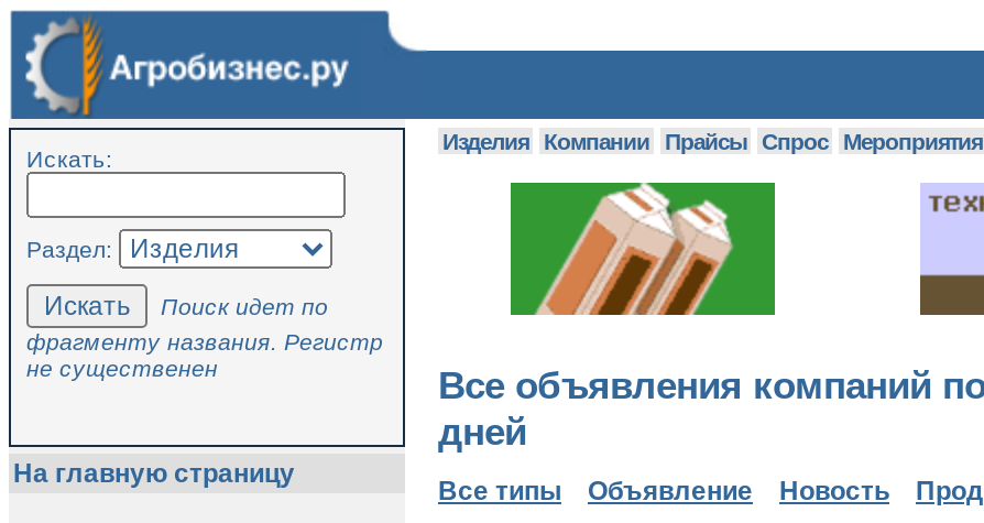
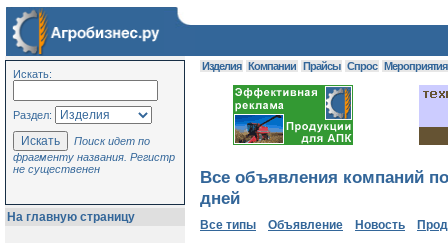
[511,183,775,317] [image] -> [233,85,353,146] [image]

